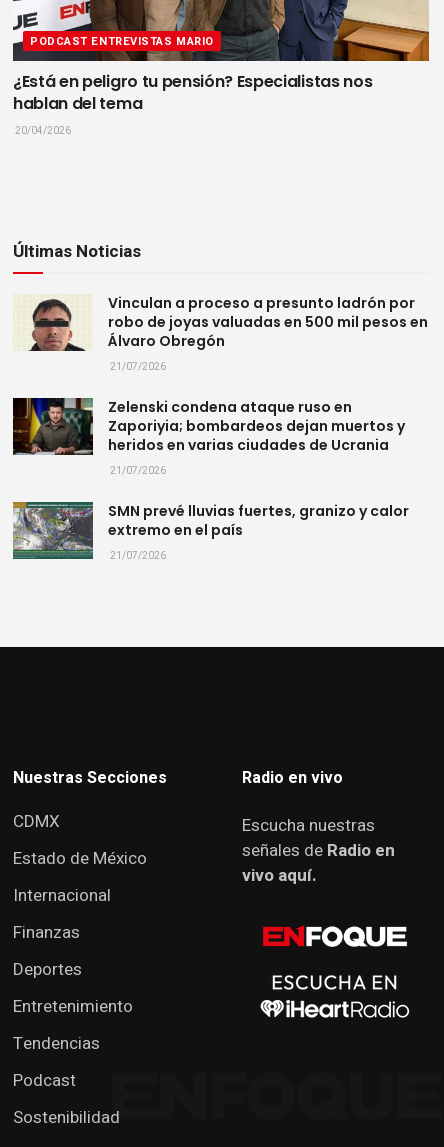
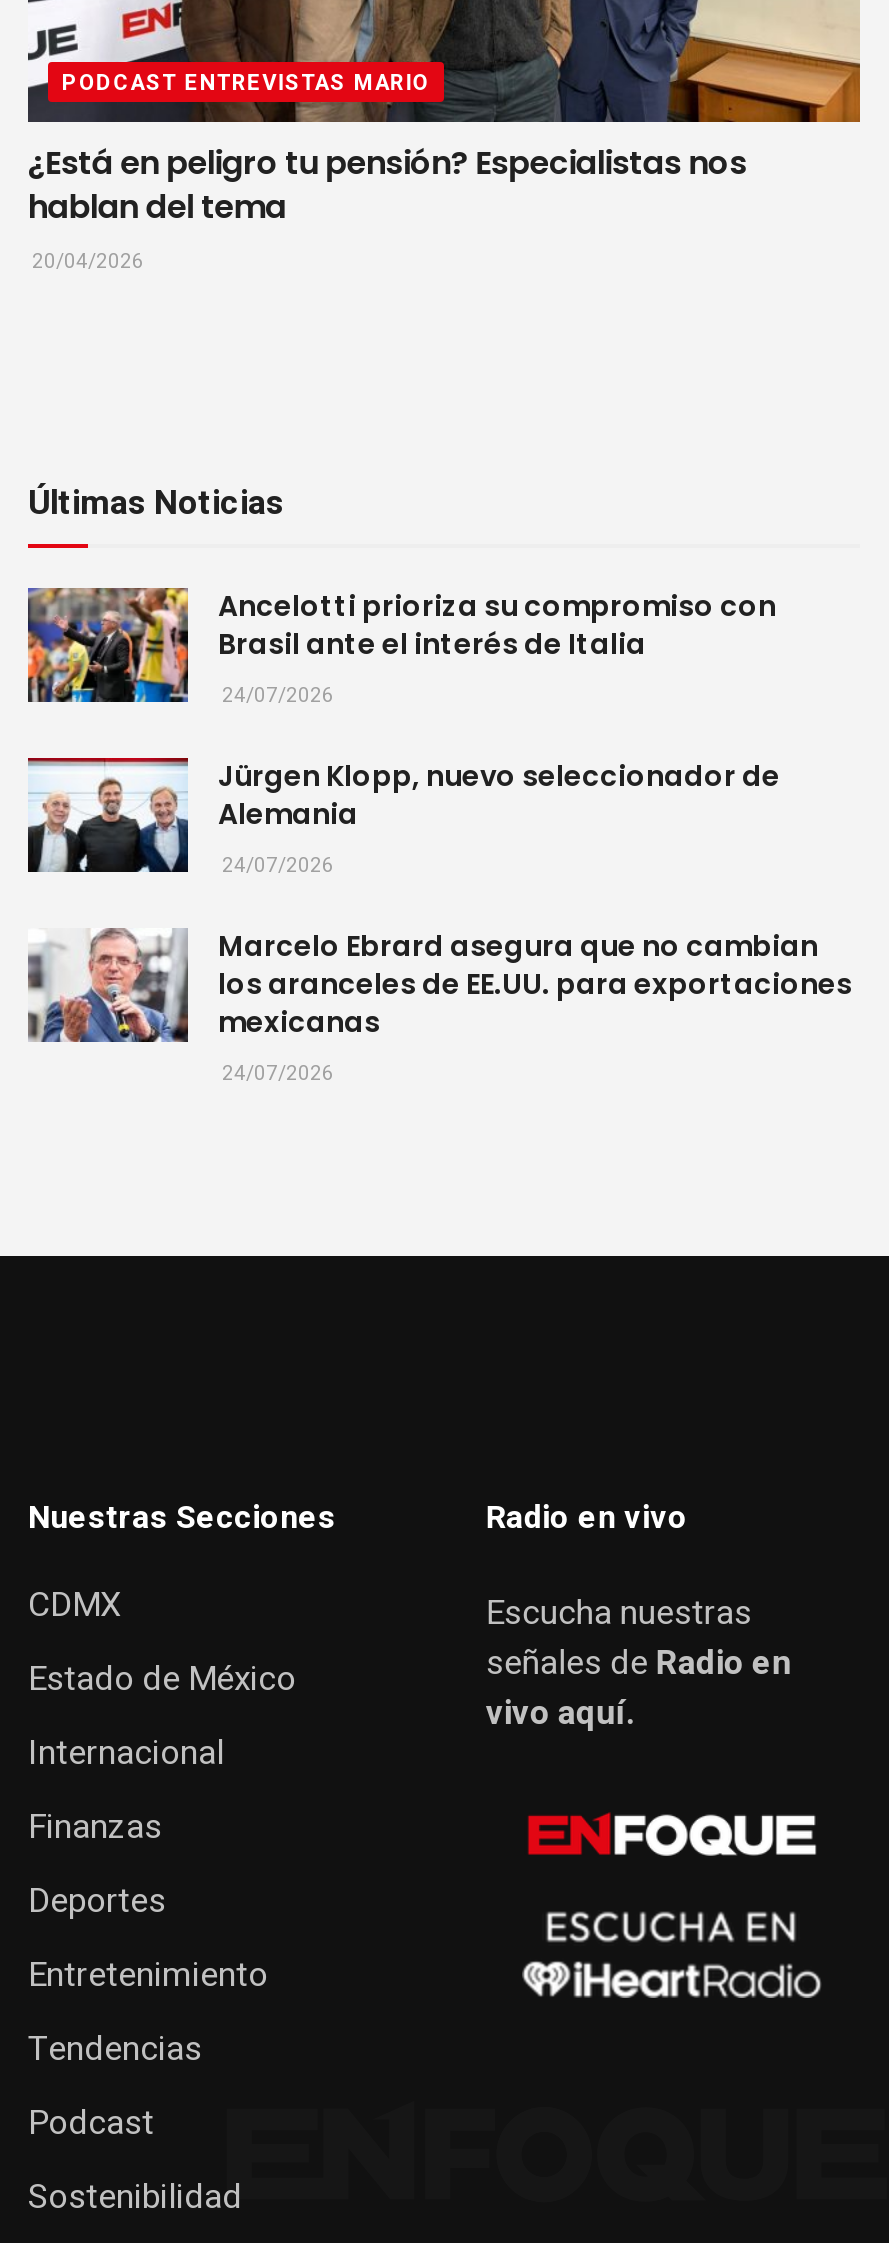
[13,293,428,374] [image] | Vinculan a proceso a presunto ladrón por | robo de joyas valuadas en 500 mil pesos en | Álvaro Obregón | 21/07/2026 -> [26,586,776,710] [image] | Ancelotti prioriza su compromiso con | Brasil ante el interés de Italia | 24/07/2026
[12,397,405,478] [image] | Zelenski condena ataque ruso en | Zaporiyia; bombardeos dejan muertos y | heridos en varias ciudades de Ucrania | 21/07/2026 -> [28,756,780,880] [image] | Jürgen Klopp, nuevo seleccionador de | Alemania | 24/07/2026
[12,483,409,563] [image] | SMN prevé lluvias fuertes, granizo y calor | extremo en el país | 21/07/2026 -> [26,926,852,1088] [image] | Marcelo Ebrard asegura que no cambian | los aranceles de EE.UU. para exportaciones | mexicanas | 24/07/2026

